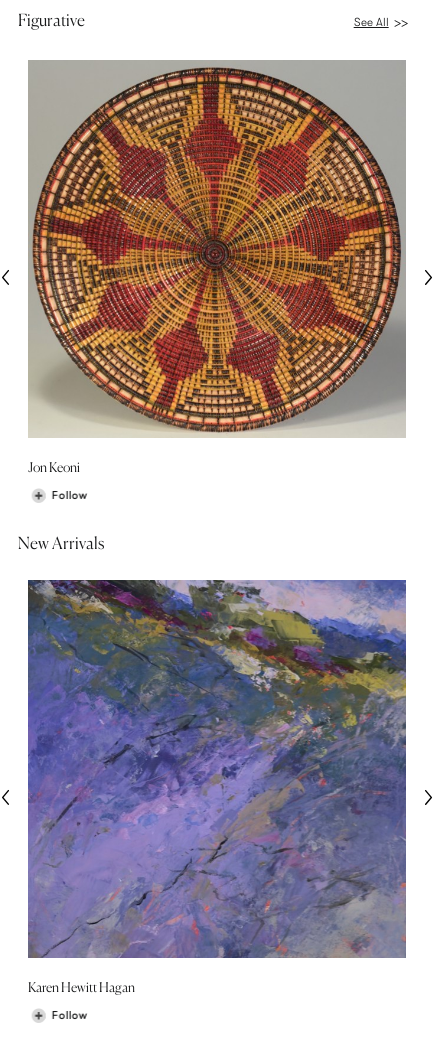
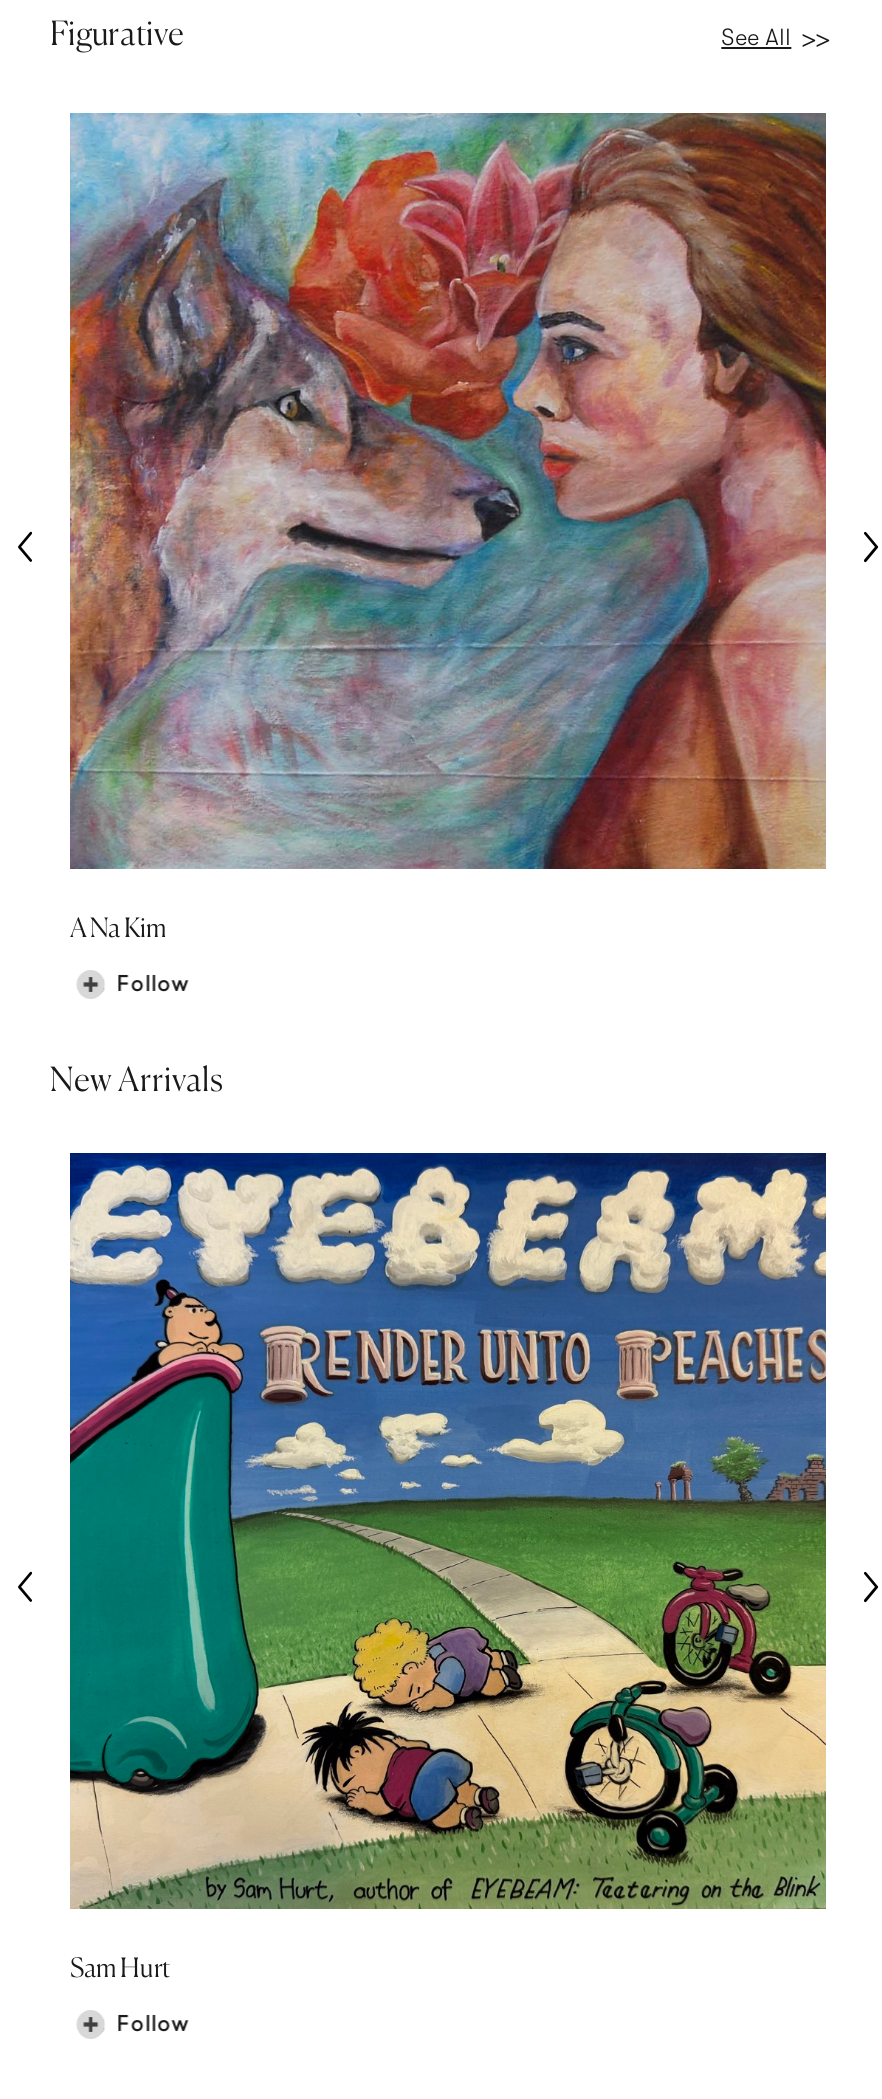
[28,60,406,475] [image] | Jon Keoni -> [68,113,826,943] [image] | A Na Kim
[27,579,407,995] [image] | Karen Hewitt Hagan -> [68,1151,828,1983] [image] | Sam Hurt

